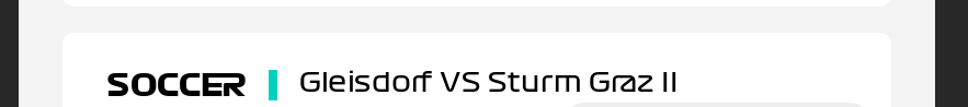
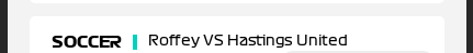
[299,70,679,96] Gleisdorf VS Sturm Graz II -> [148,35,348,48] Roffey VS Hastings United

